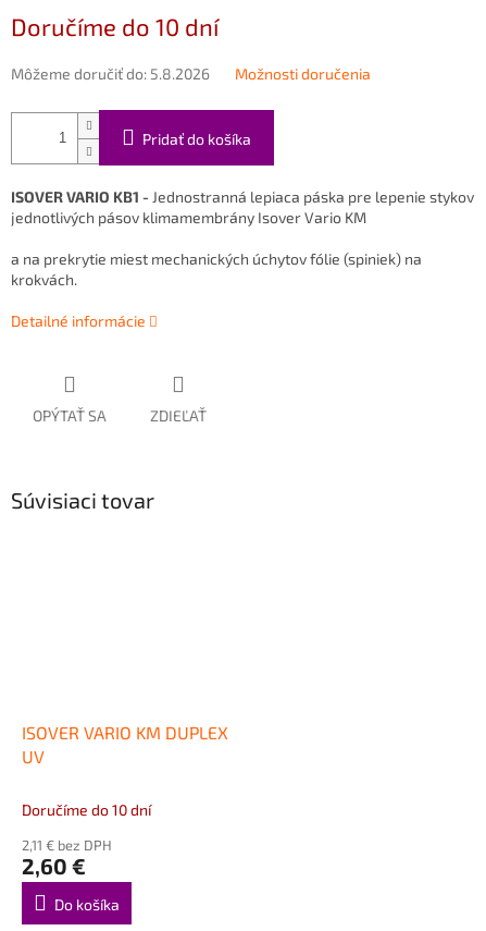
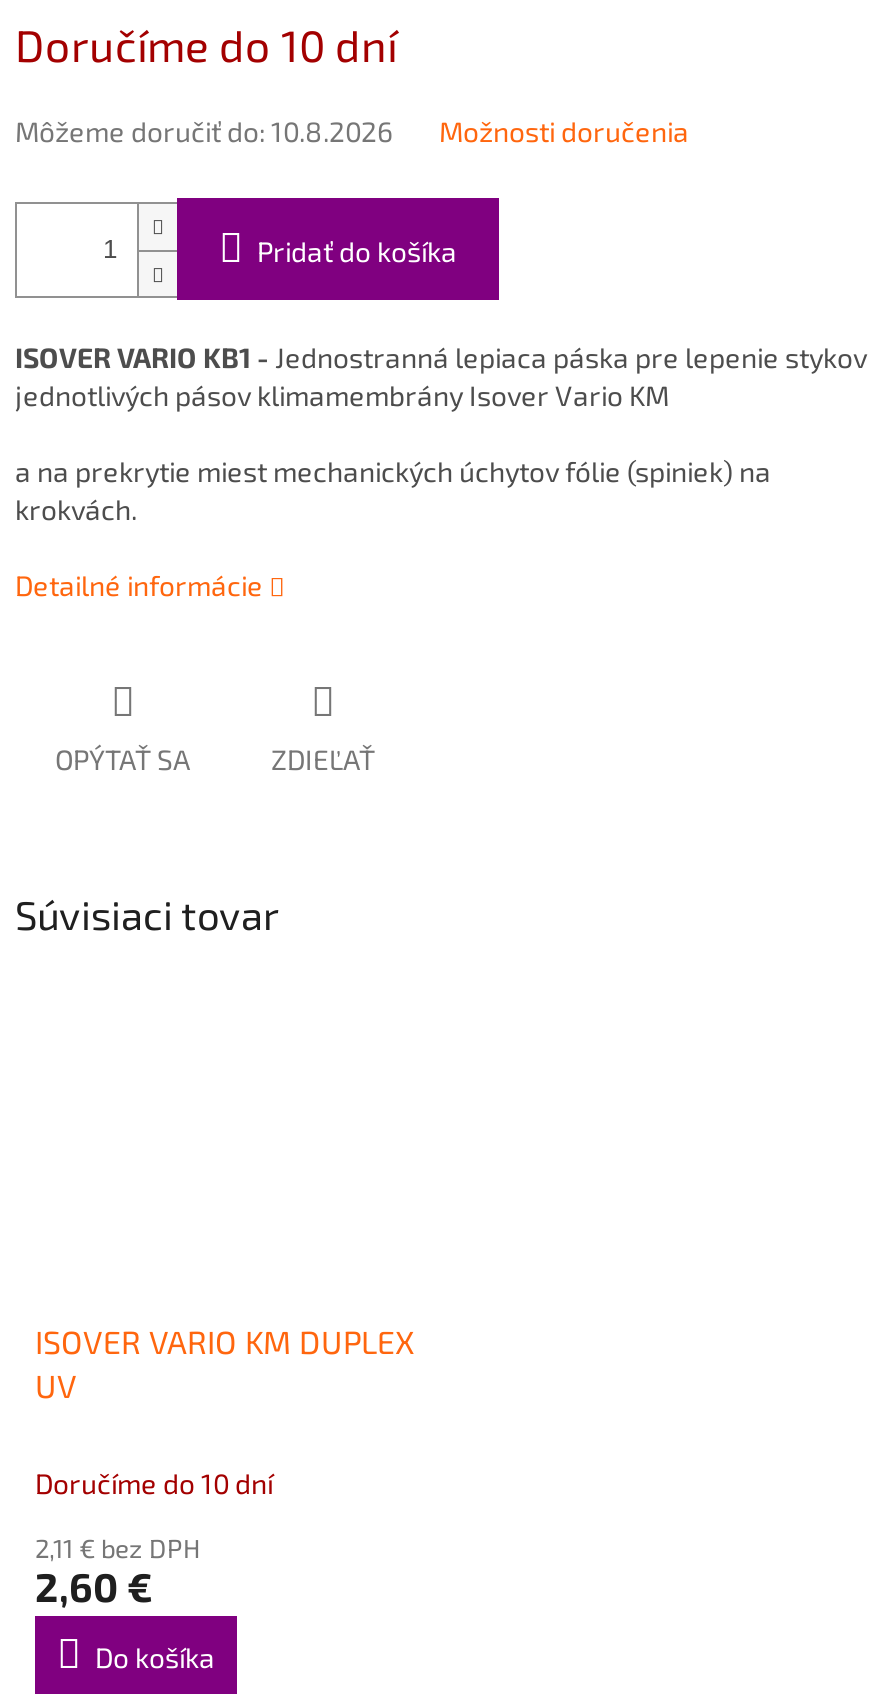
[11,65,210,83] Môžeme doručiť do: 5.8.2026 -> [15,115,393,149] Môžeme doručiť do: 10.8.2026

